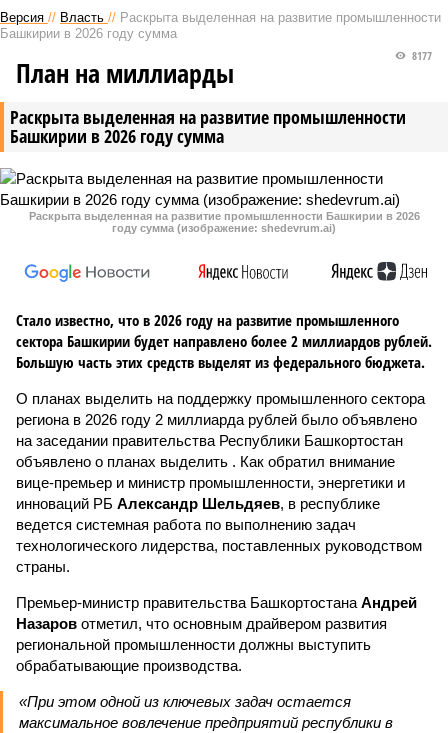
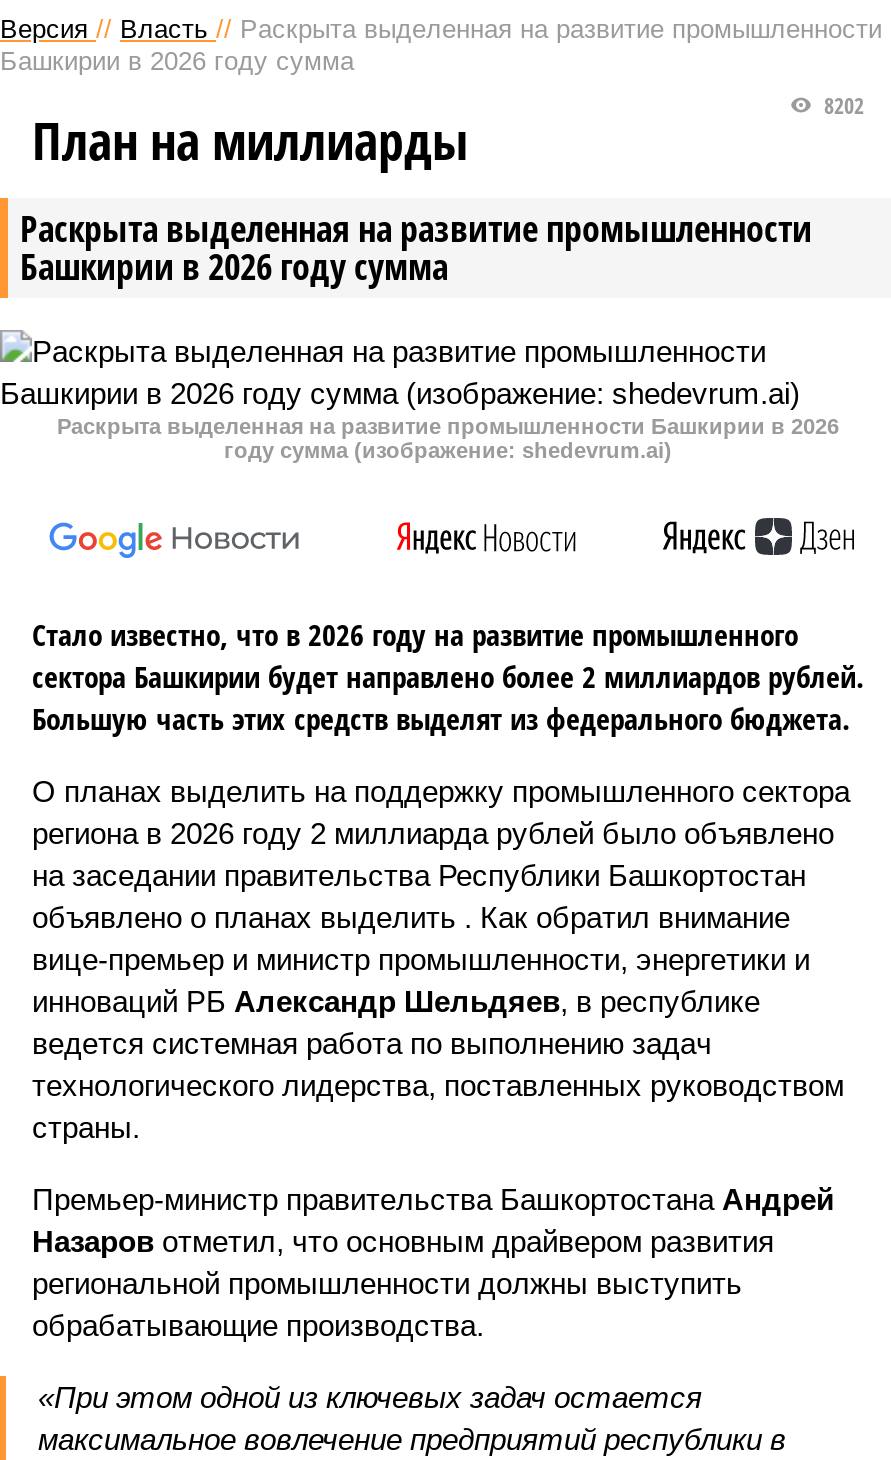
[409,48,432,63] 8177 -> [818,90,864,120] 8202

